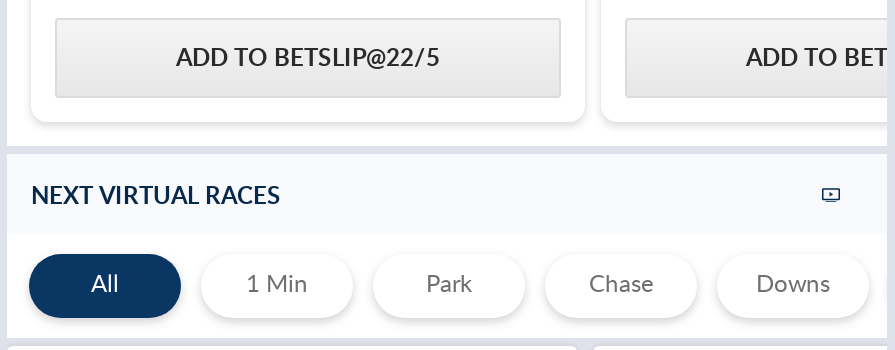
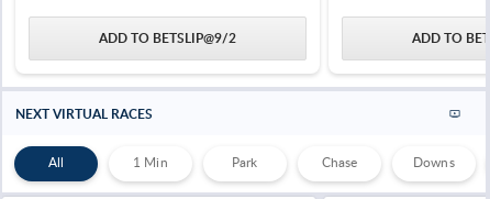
[176,40,440,74] ADD TO BETSLIP@22/5 -> [99,29,236,47] ADD TO BETSLIP@9/2

